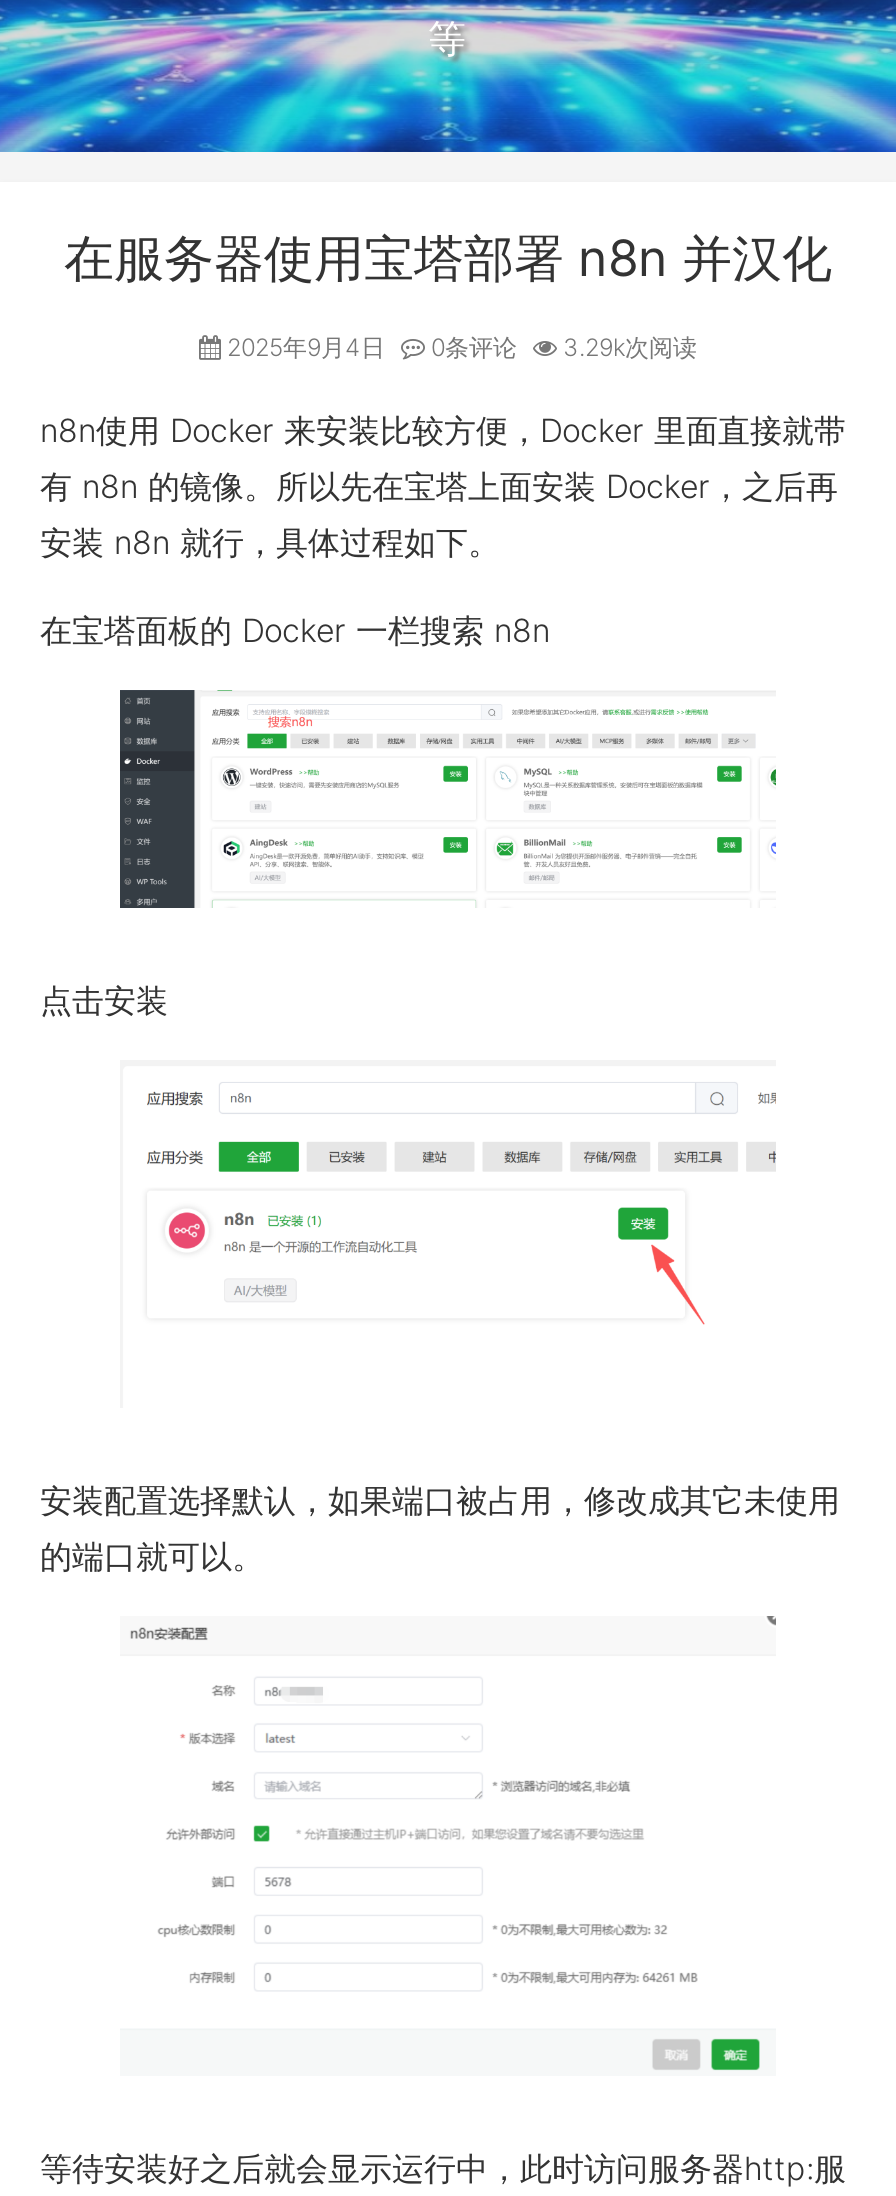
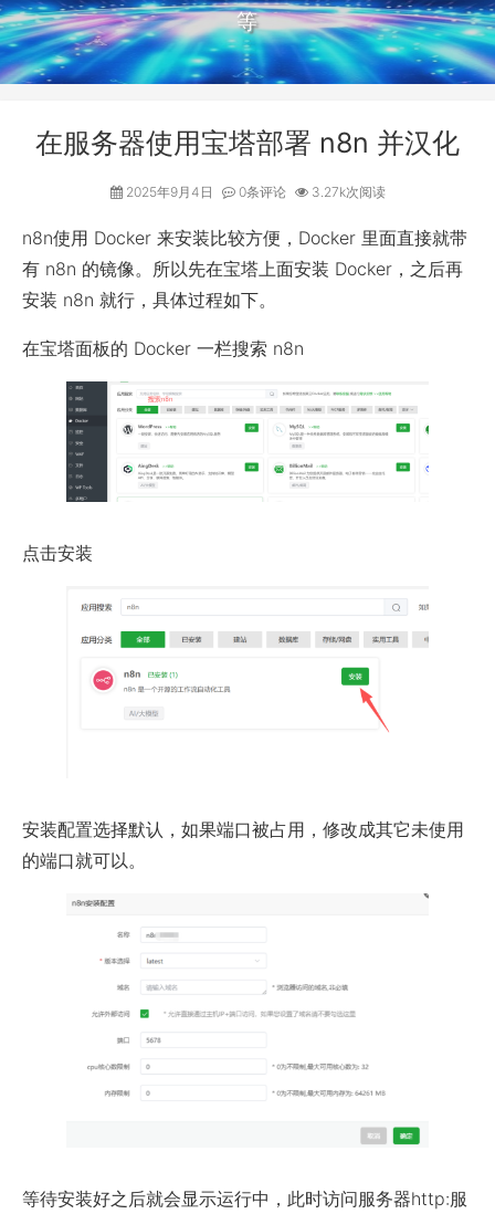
[221,332,697,362] 2025年9月4日 0条评论 3.29k次阅读 -> [122,184,385,200] 2025年9月4日 0条评论 3.27k次阅读

